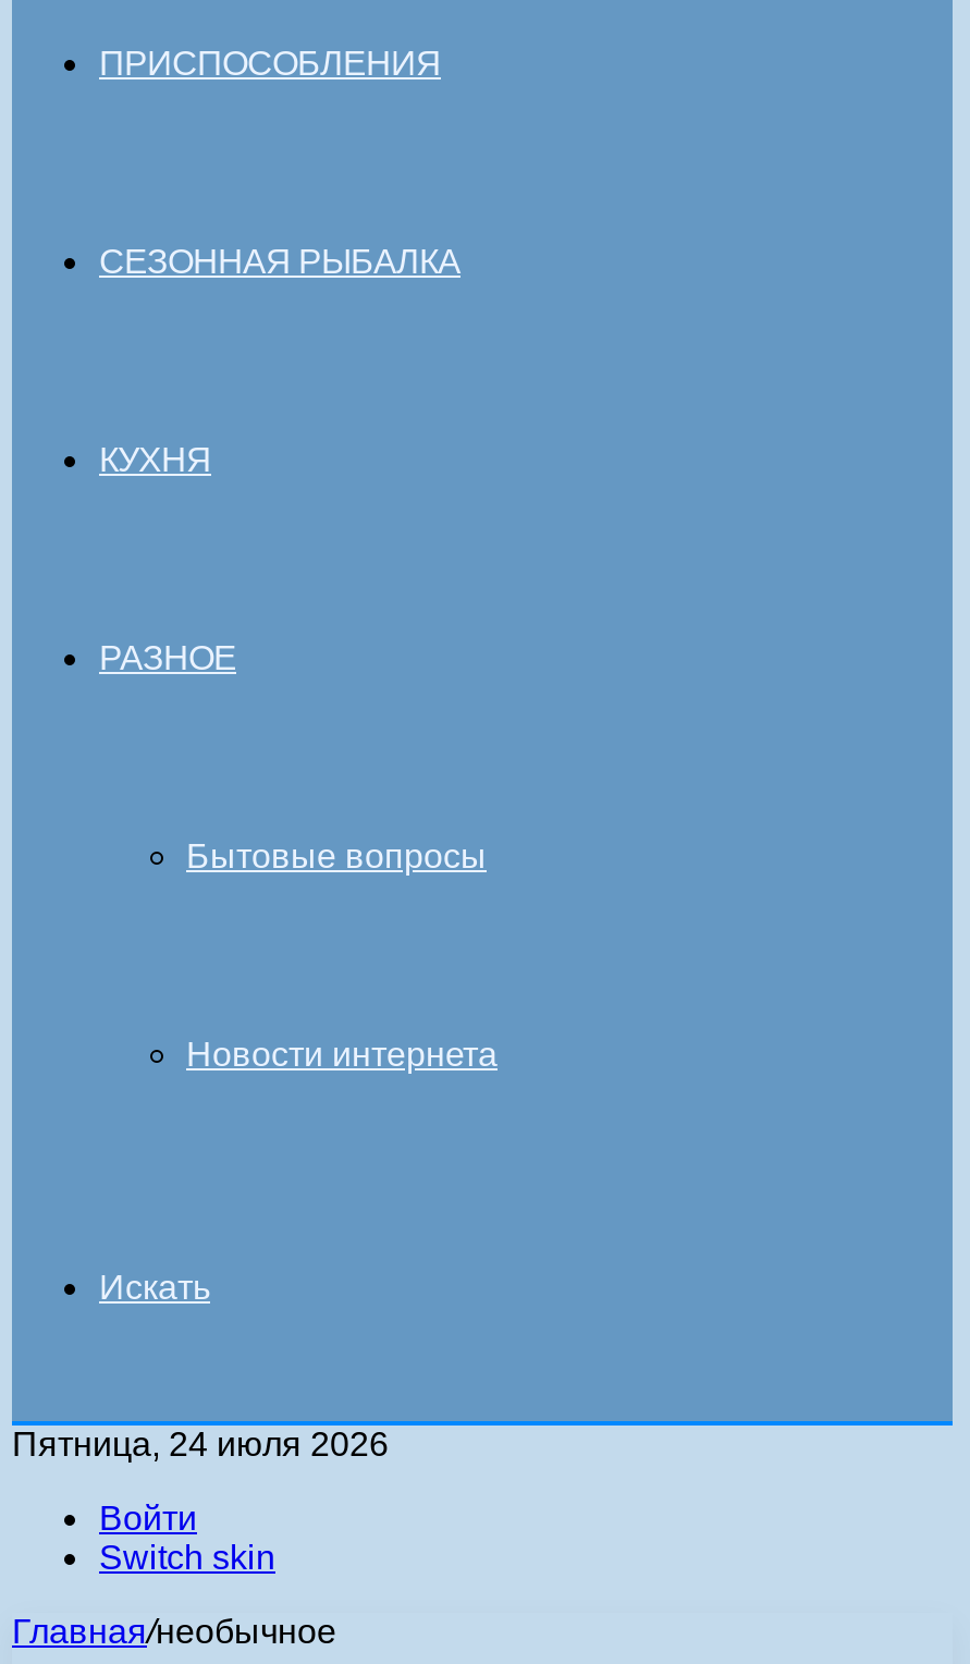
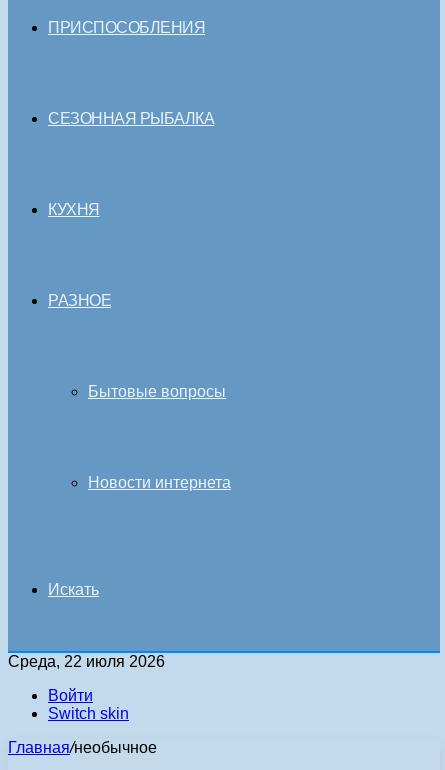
[12,1426,389,1463] Пятница, 24 июля 2026 -> [8,653,165,670] Среда, 22 июля 2026

